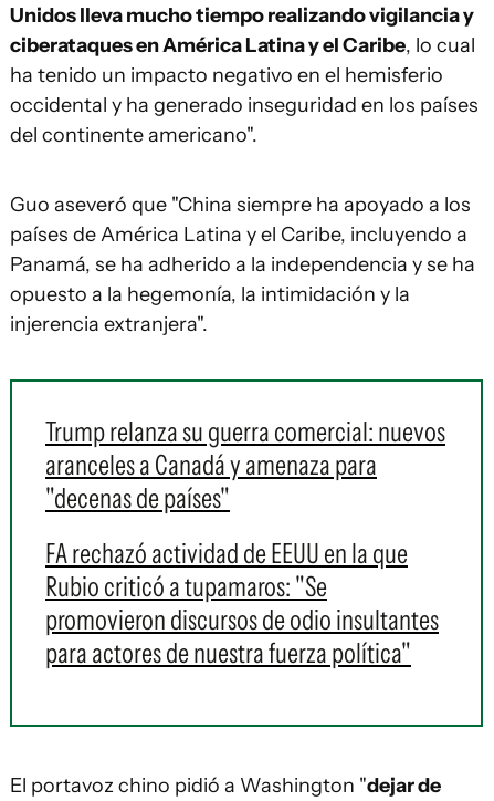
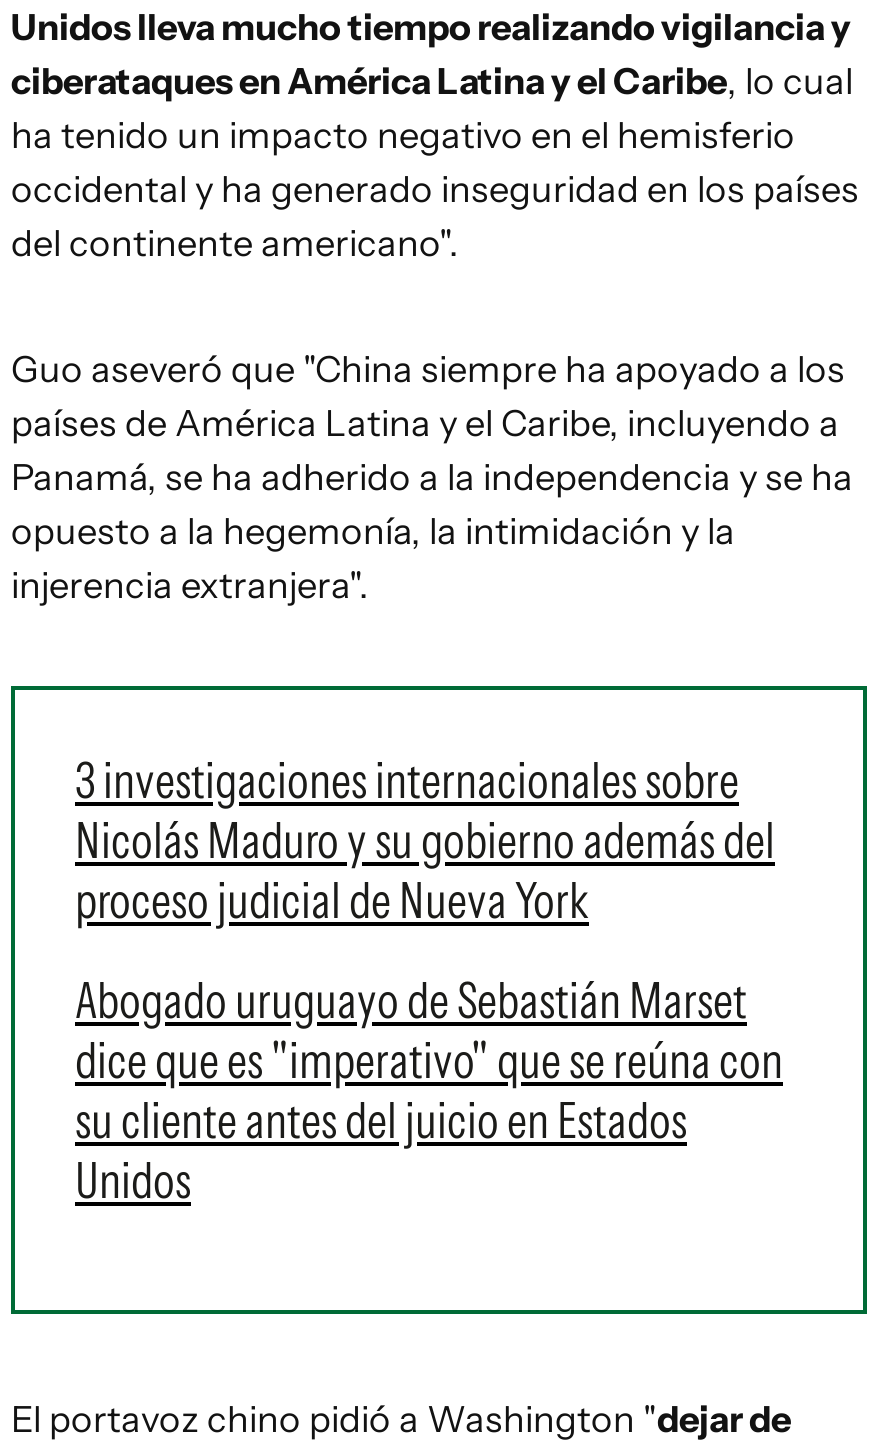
[45,415,445,514] Trump relanza su guerra comercial: nuevos | aranceles a Canadá y amenaza para | "decenas de países" -> [75,750,775,930] 3 investigaciones internacionales sobre | Nicolás Maduro y su gobierno además del | proceso judicial de Nueva York
[45,537,439,669] FA rechazó actividad de EEUU en la que | Rubio criticó a tupamaros: "Se | promovieron discursos de odio insultantes | para actores de nuestra fuerza política" -> [75,970,783,1210] Abogado uruguayo de Sebastián Marset | dice que es "imperativo" que se reúna con | su cliente antes del juicio en Estados | Unidos

